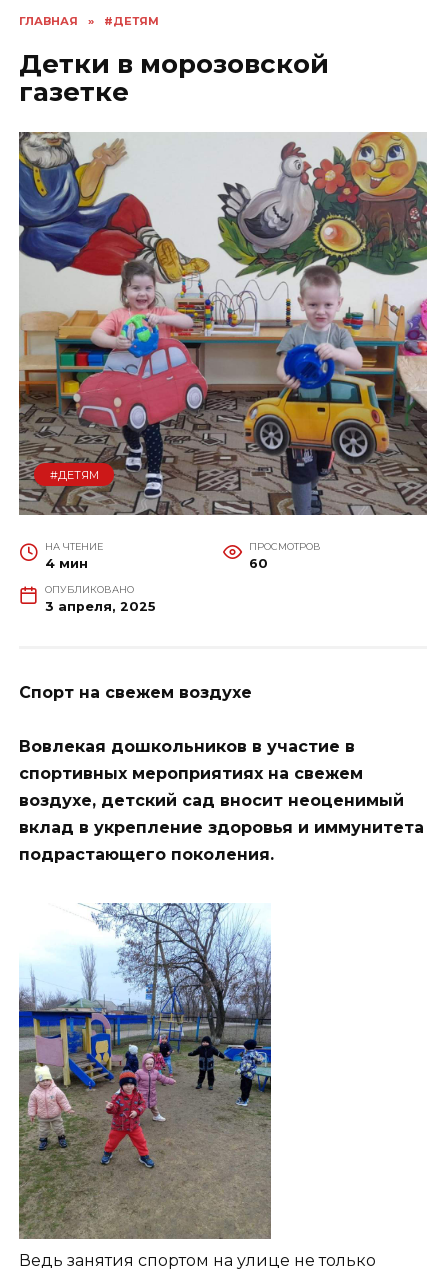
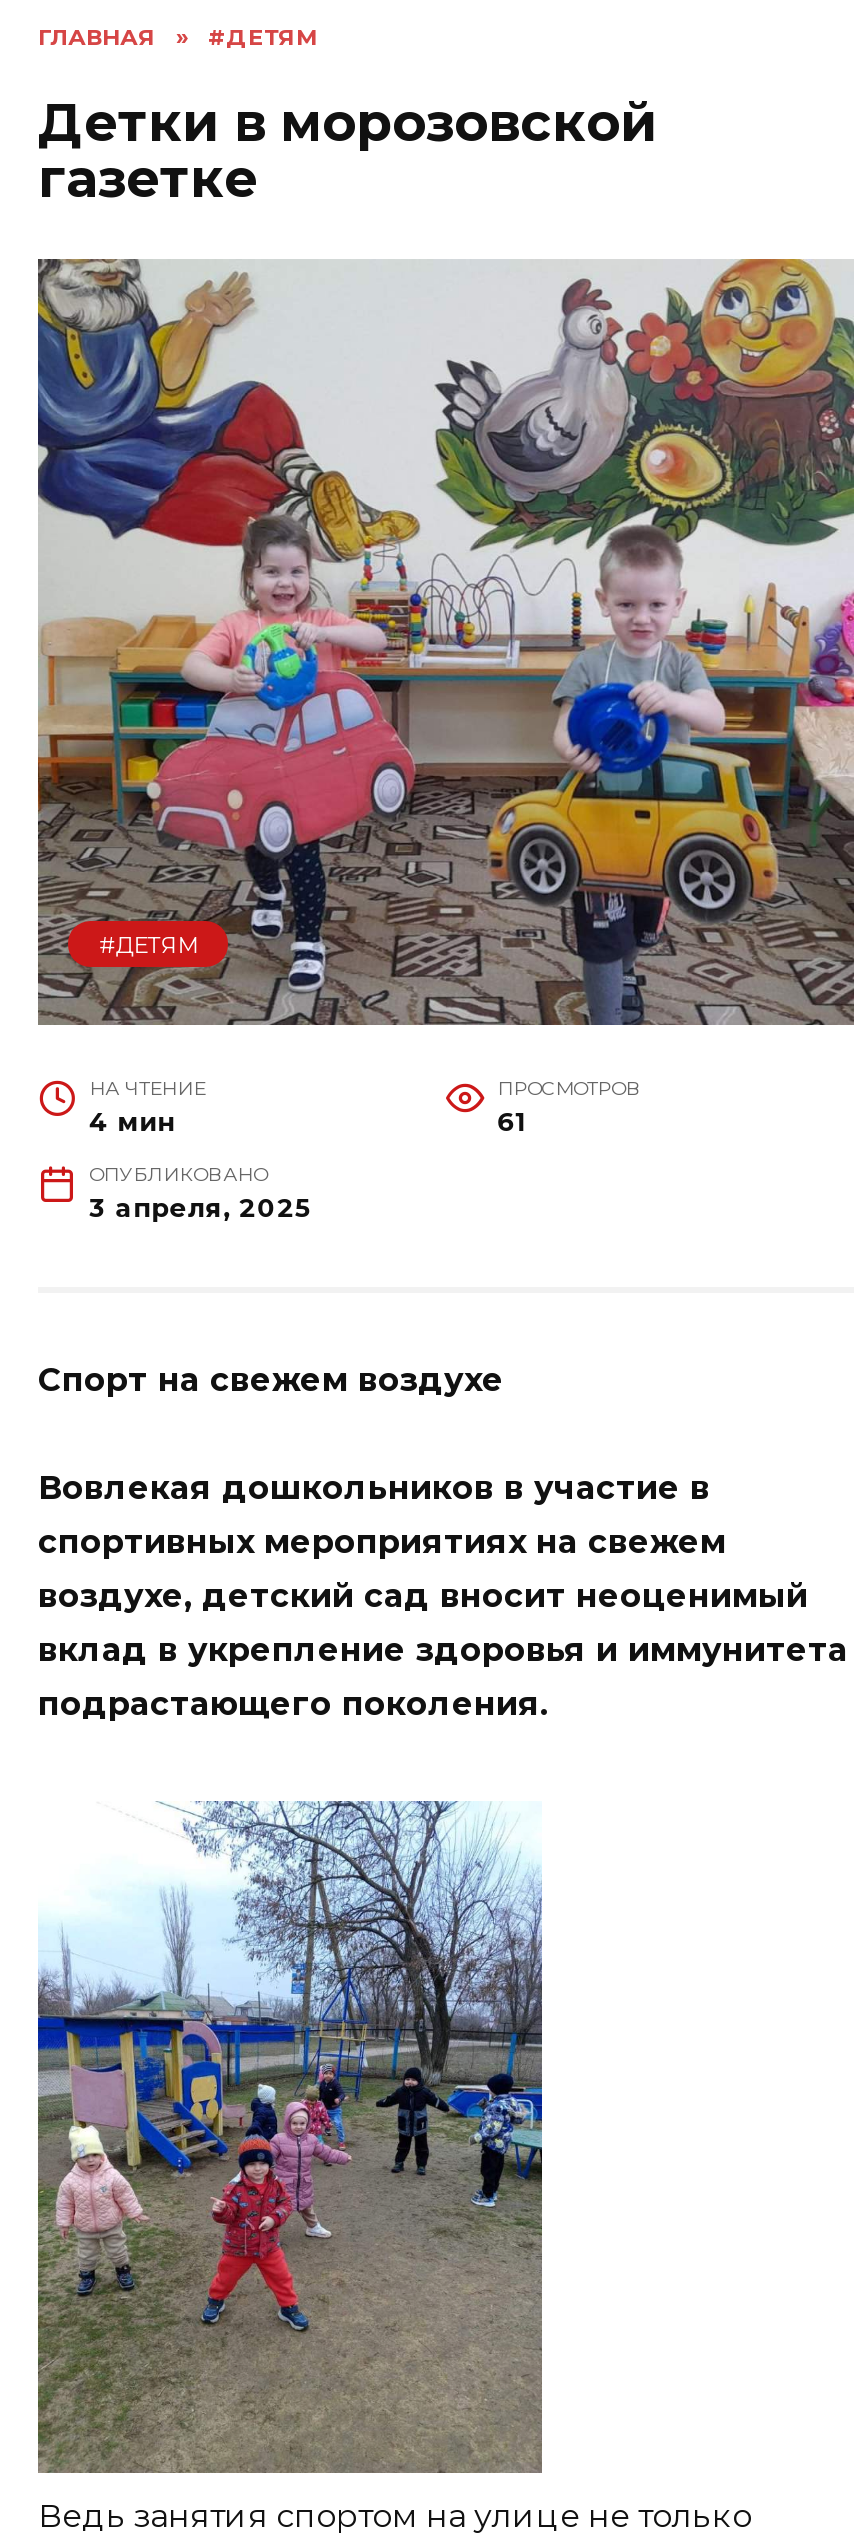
[249,555,268,570] 60 -> [497,1106,527,1136] 61

